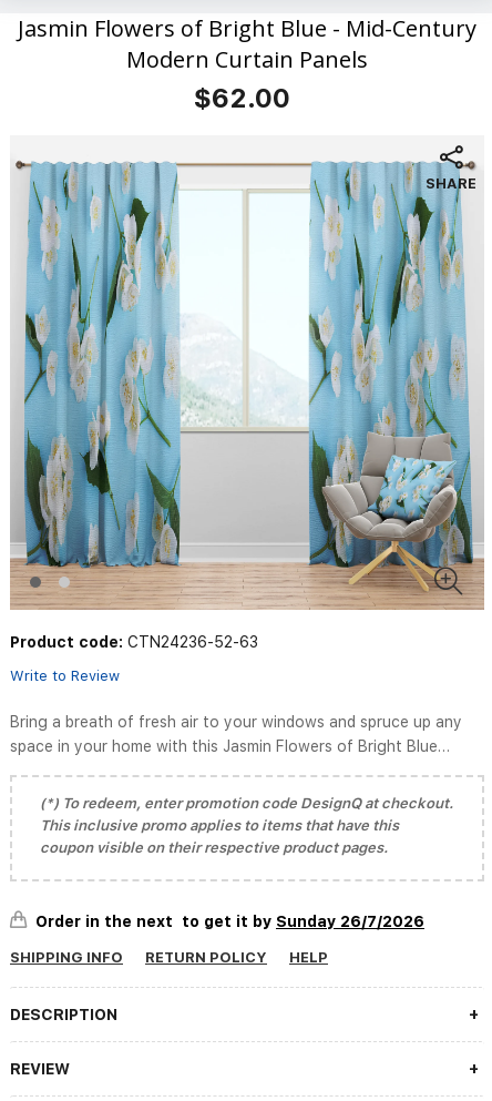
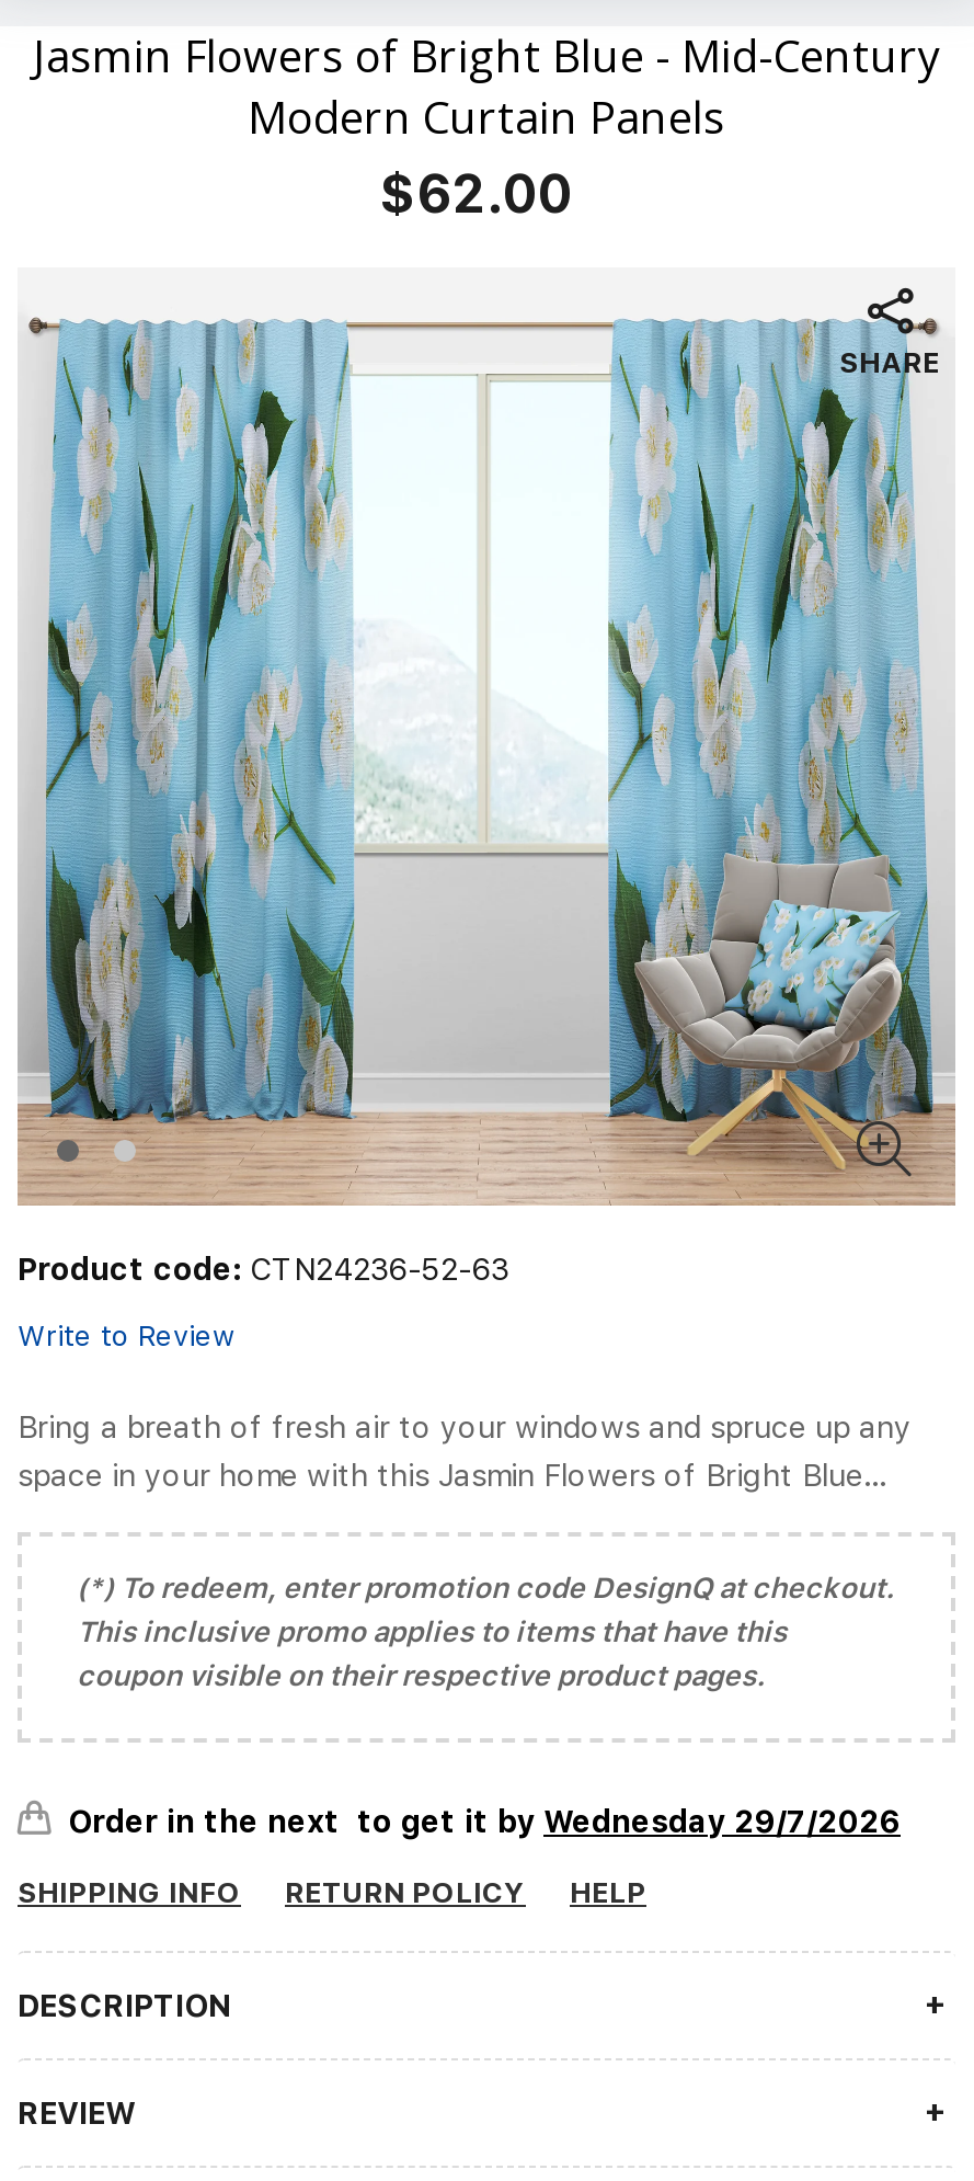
[35,913,424,930] Order in the next to get it by Sunday 26/7/2026 -> [68,1804,901,1839] Order in the next to get it by Wednesday 29/7/2026

